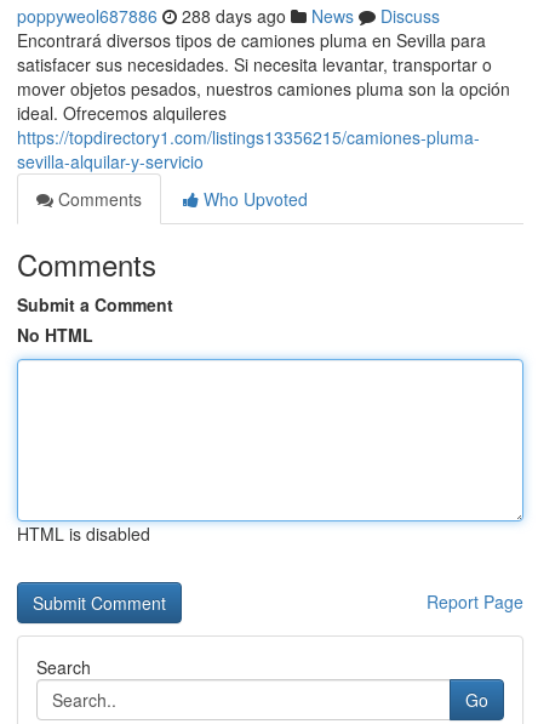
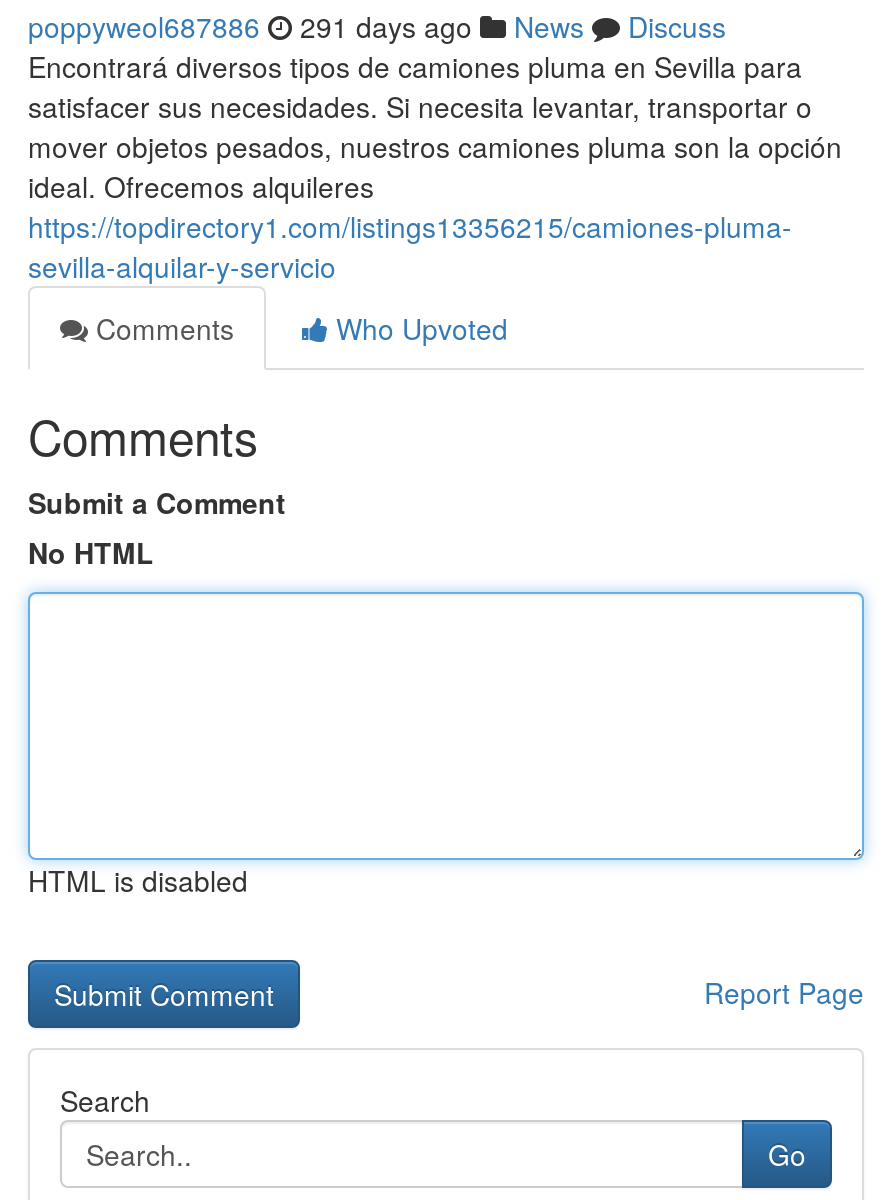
[17,4,440,28] poppyweol687886 288 days ago News Discuss -> [28,6,726,46] poppyweol687886 291 days ago News Discuss

